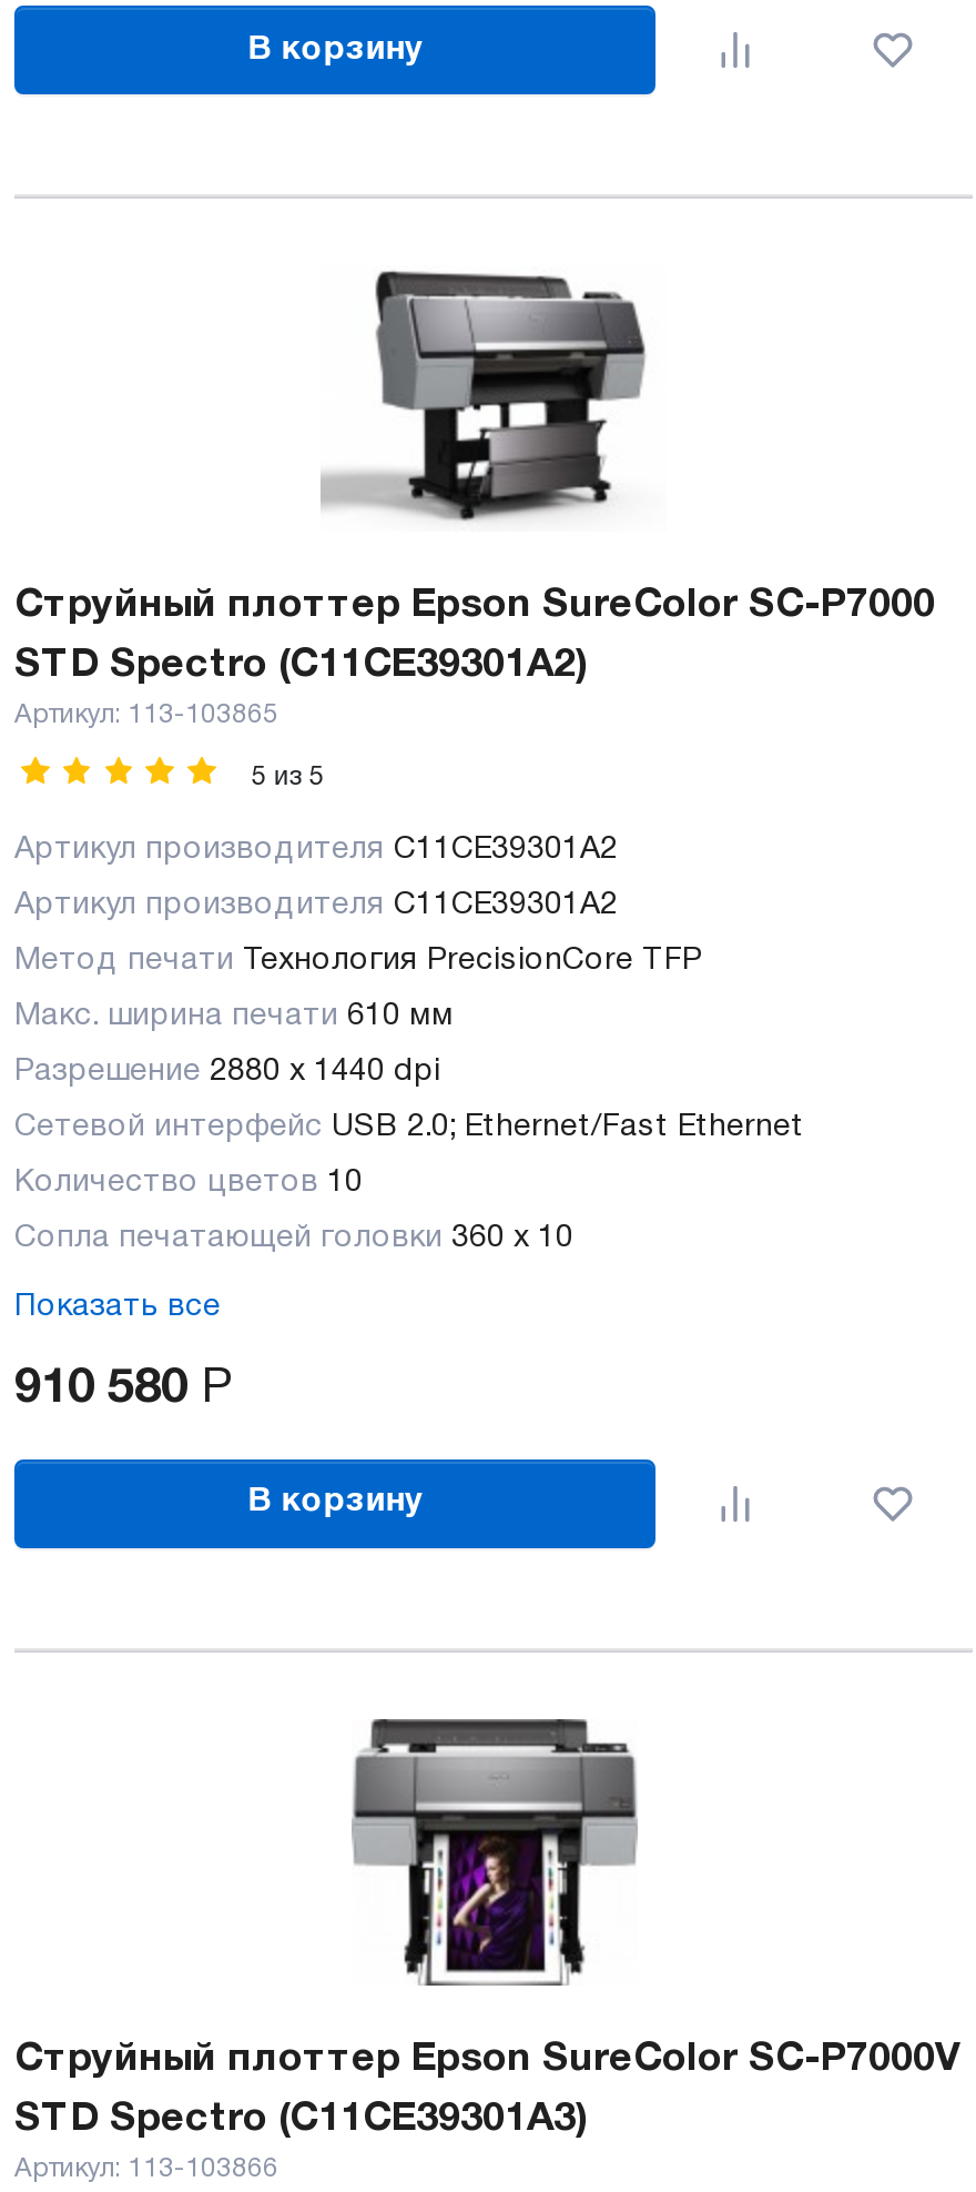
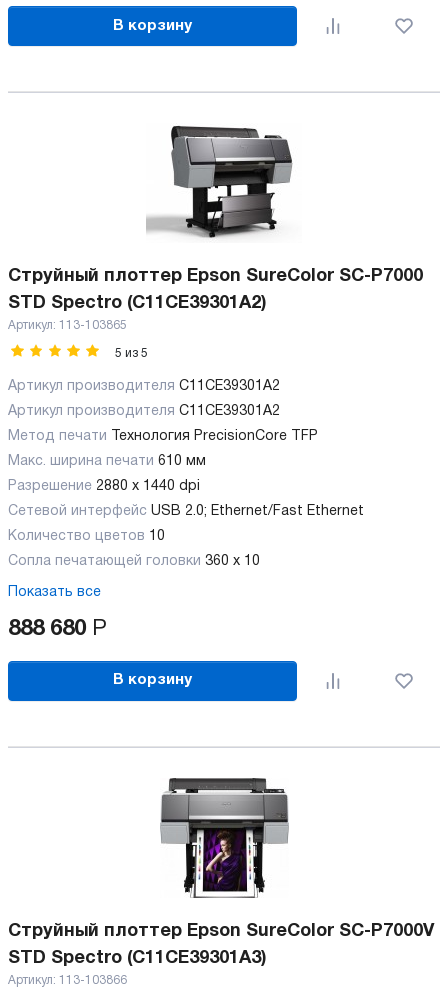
[14,1366,234,1410] 910 580 Р -> [8,619,107,639] 888 680 Р

